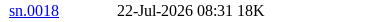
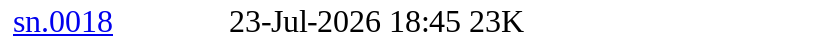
[117,2,265,19] 22-Jul-2026 08:31 18K -> [229,5,525,39] 23-Jul-2026 18:45 23K

